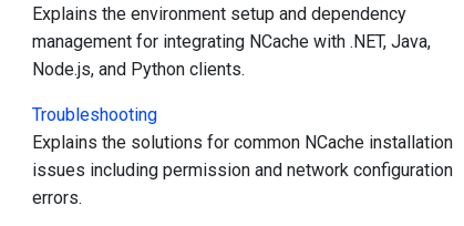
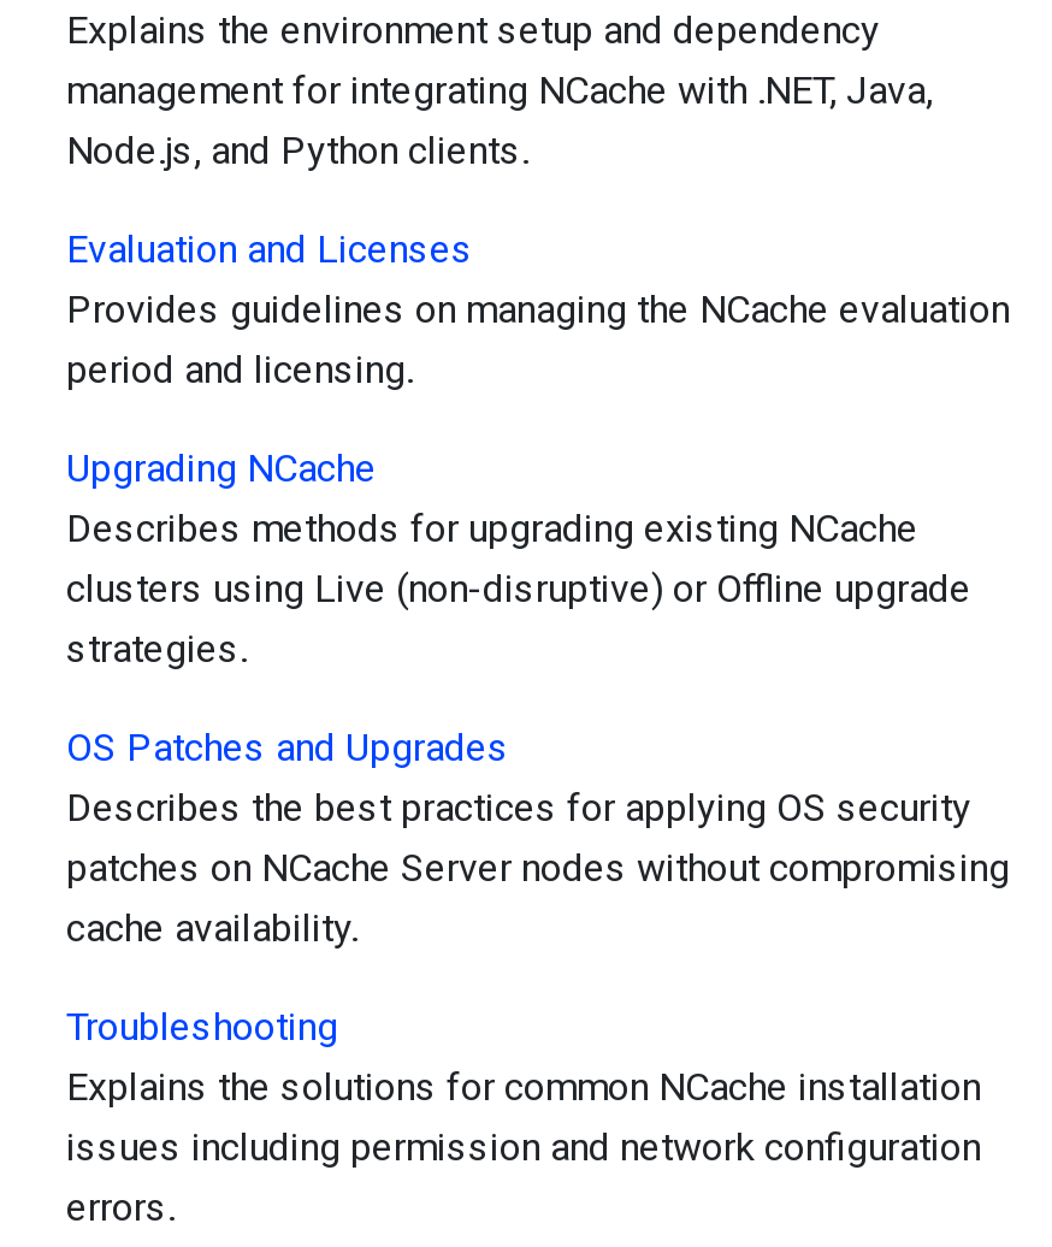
none -> [66,226,1010,951] Evaluation and Licenses | Provides guidelines on managing the NCache evaluation | period and licensing. | Upgrading NCache | Describes methods for upgrading existing NCache | clusters using Live (non-disruptive) or Offline upgrade | strategies. | OS Patches and Upgrades | Describes the best practices for applying OS security | patches on NCache Server nodes without compromising | cache availability.

